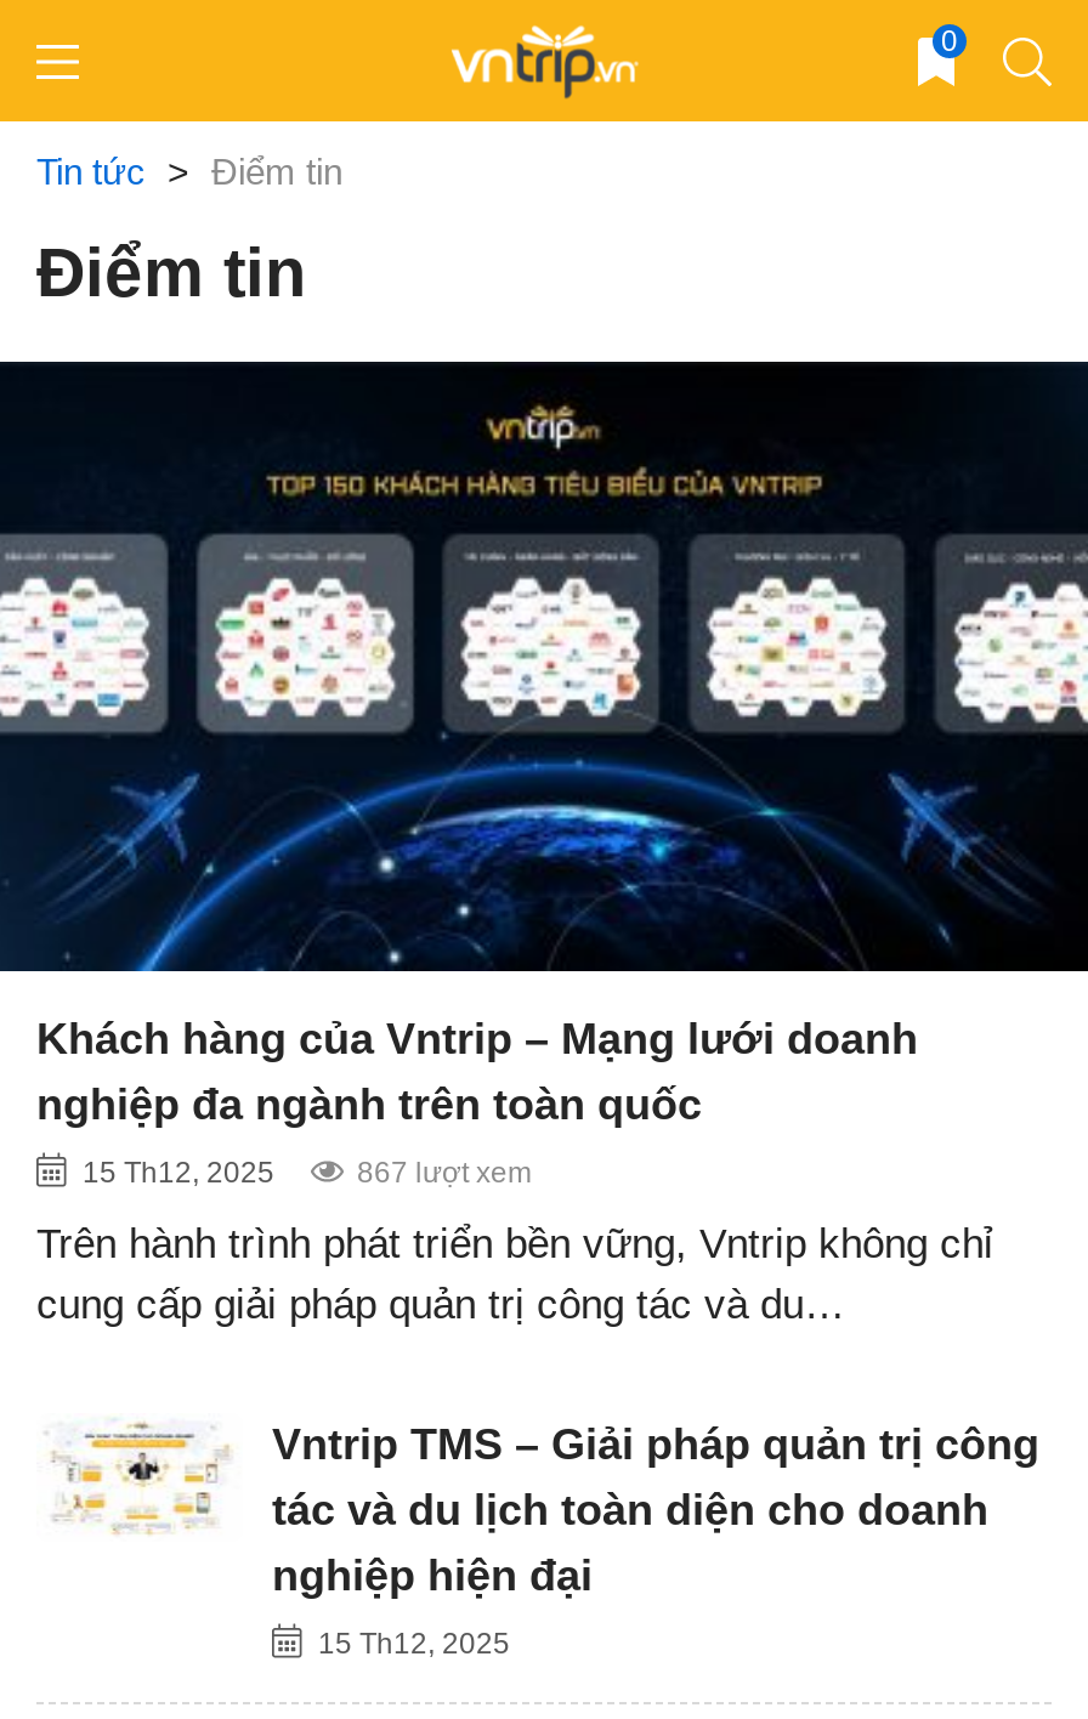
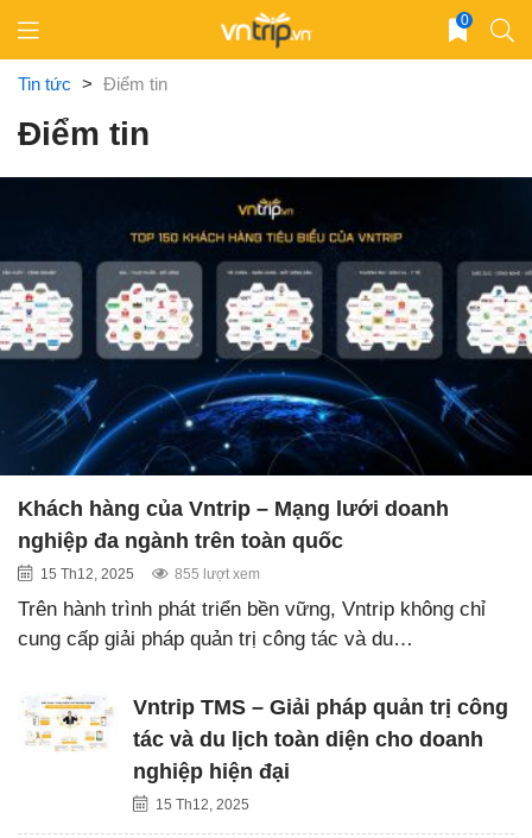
[357,1155,532,1189] 867 lượt xem -> [175,566,260,582] 855 lượt xem

